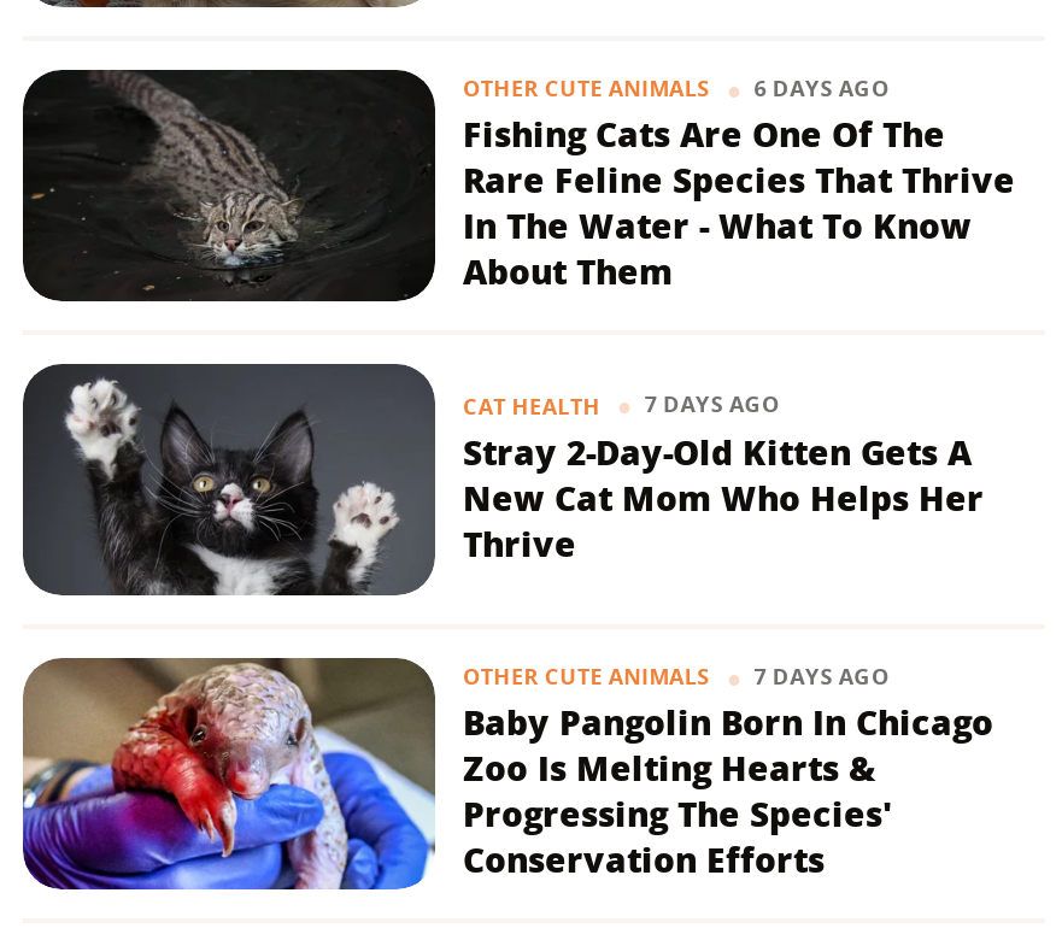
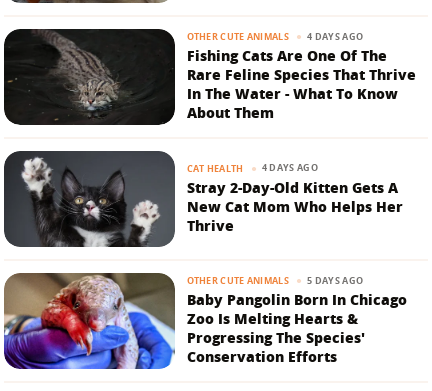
[463,72,889,104] OTHER CUTE ANIMALS 6 DAYS AGO -> [186,30,363,43] OTHER CUTE ANIMALS 4 DAYS AGO
[463,389,780,421] CAT HEALTH 7 DAYS AGO -> [186,161,318,175] CAT HEALTH 4 DAYS AGO
[463,660,889,693] OTHER CUTE ANIMALS 7 DAYS AGO -> [186,274,363,287] OTHER CUTE ANIMALS 5 DAYS AGO

